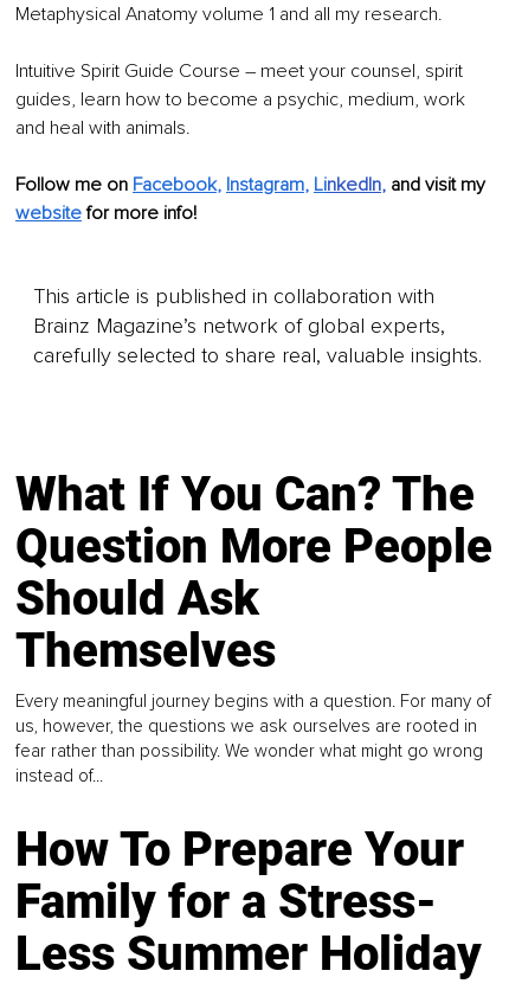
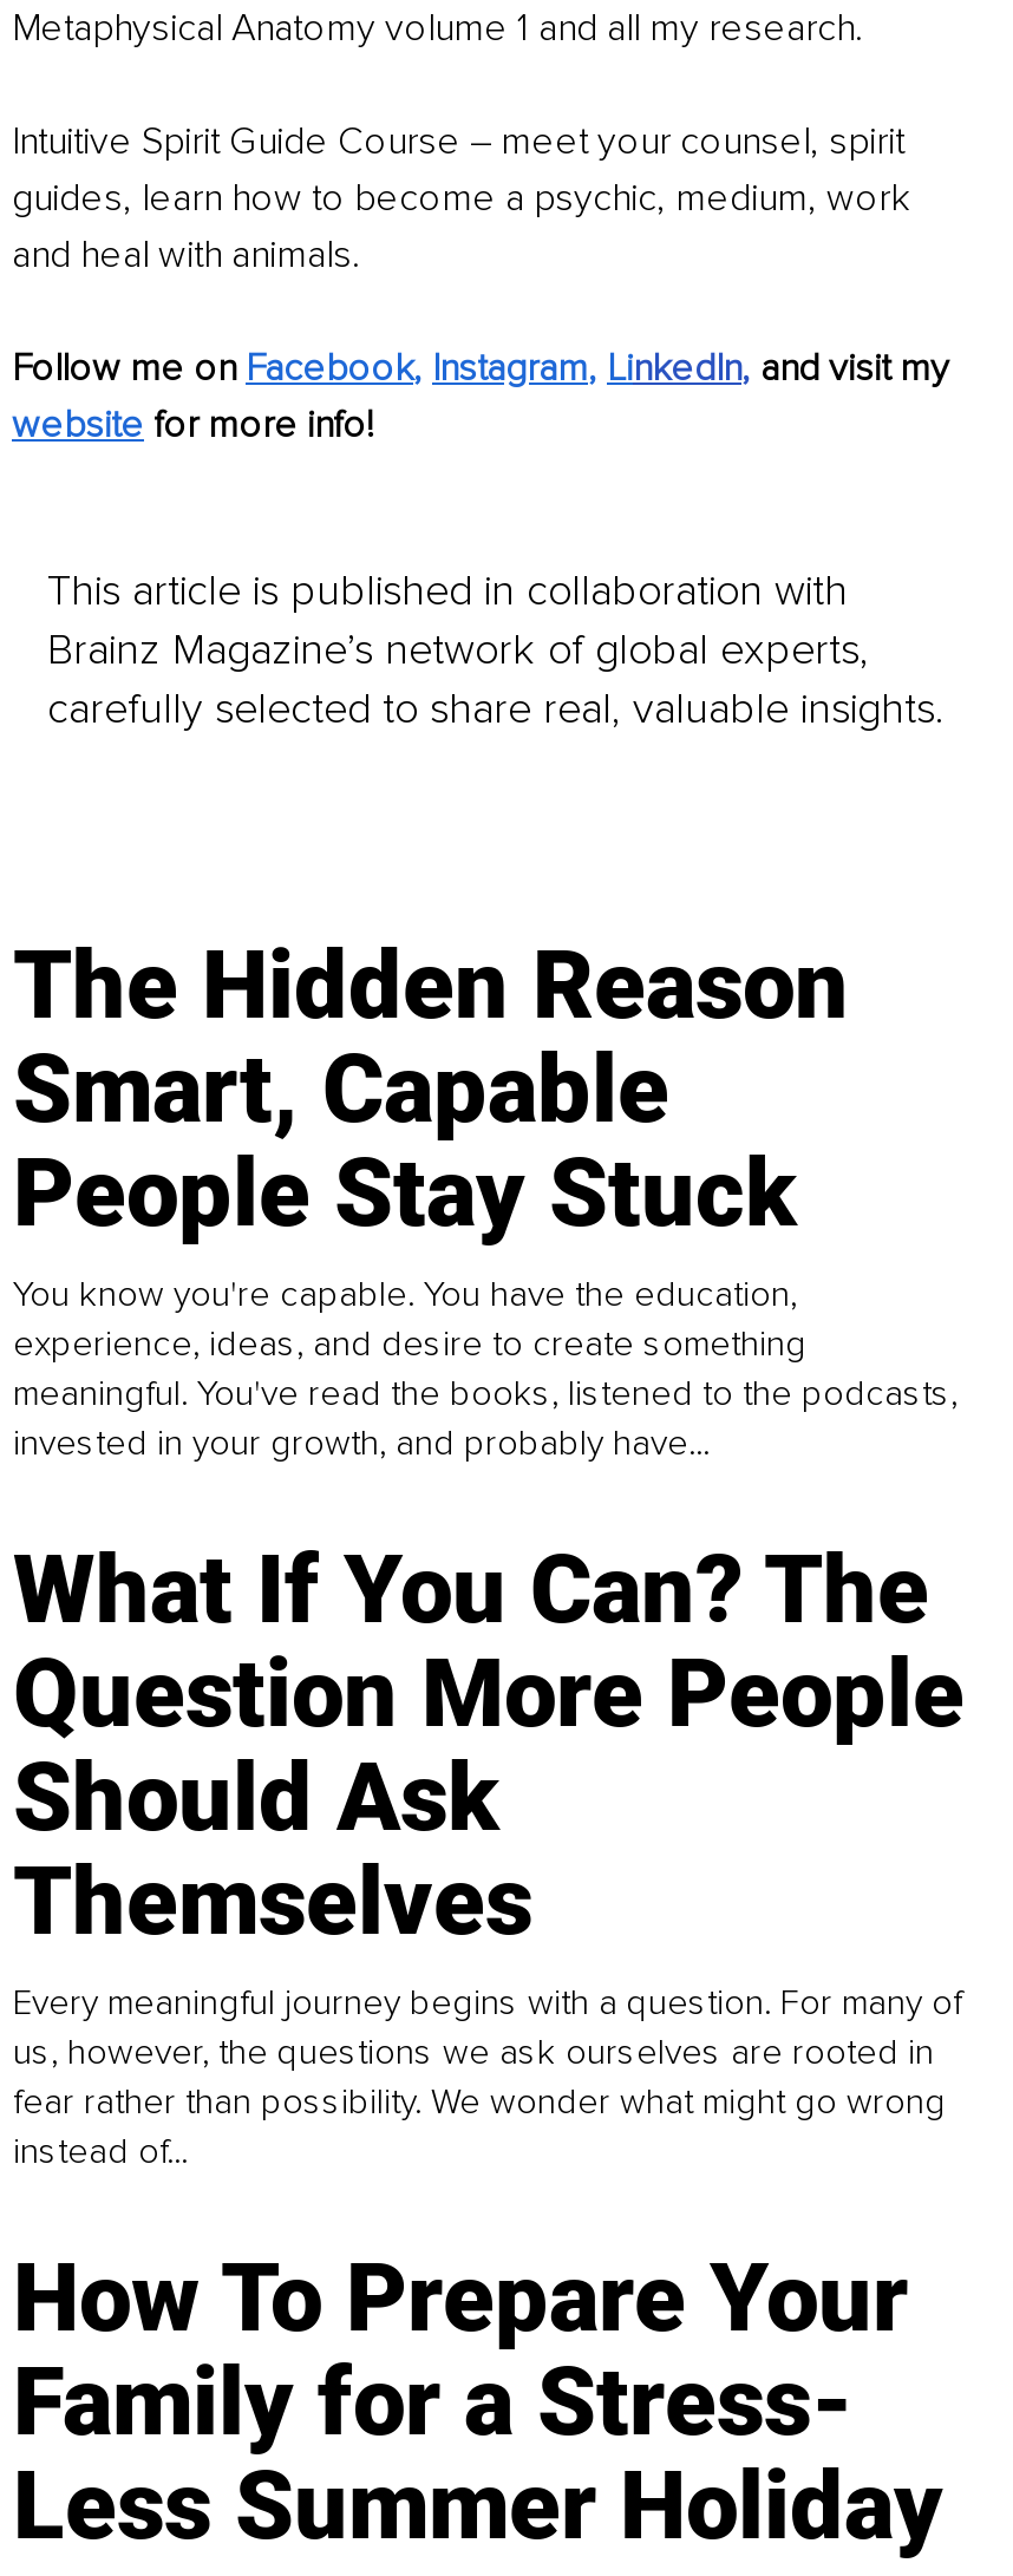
none -> [13,931,958,1464] The Hidden Reason | Smart, Capable | People Stay Stuck | You know you're capable. You have the education, | experience, ideas, and desire to create something | meaningful. You've read the books, listened to the podcasts, | invested in your growth, and probably have...

